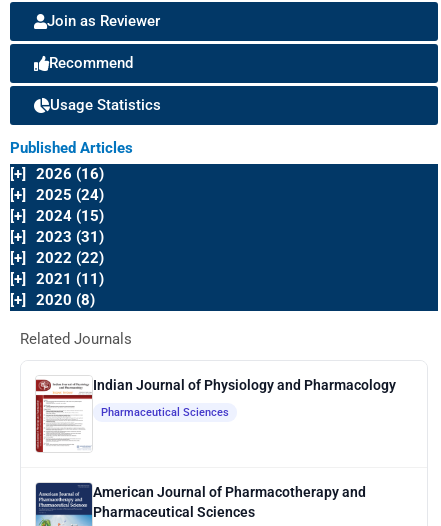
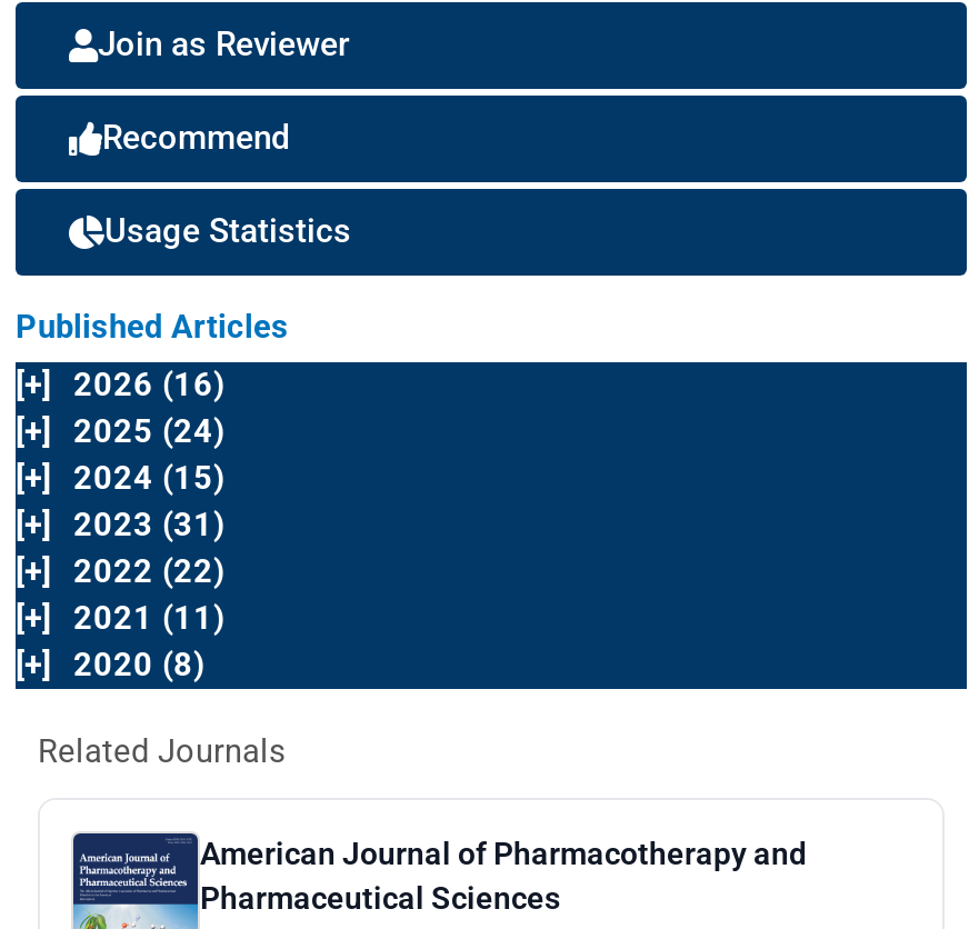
[35,376,396,453] [image] | Indian Journal of Physiology and Pharmacology | Pharmaceutical Sciences -> none

